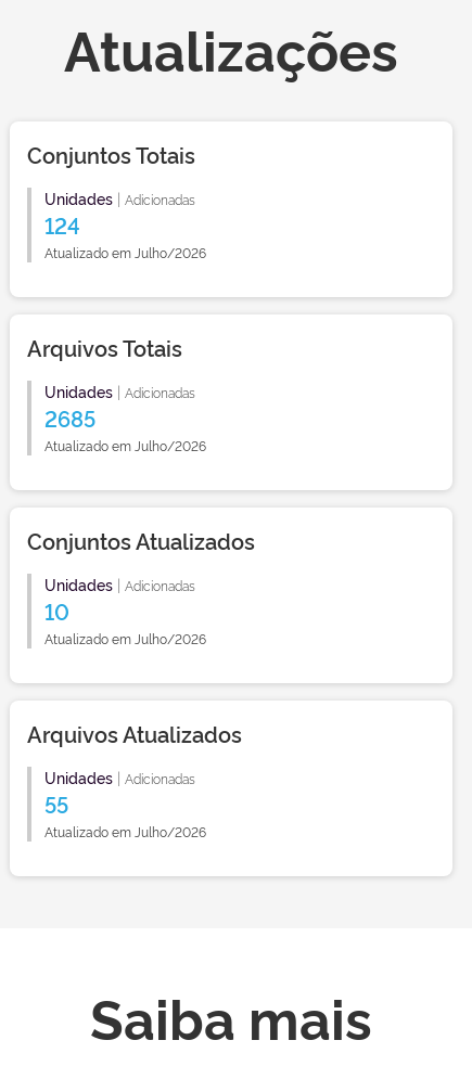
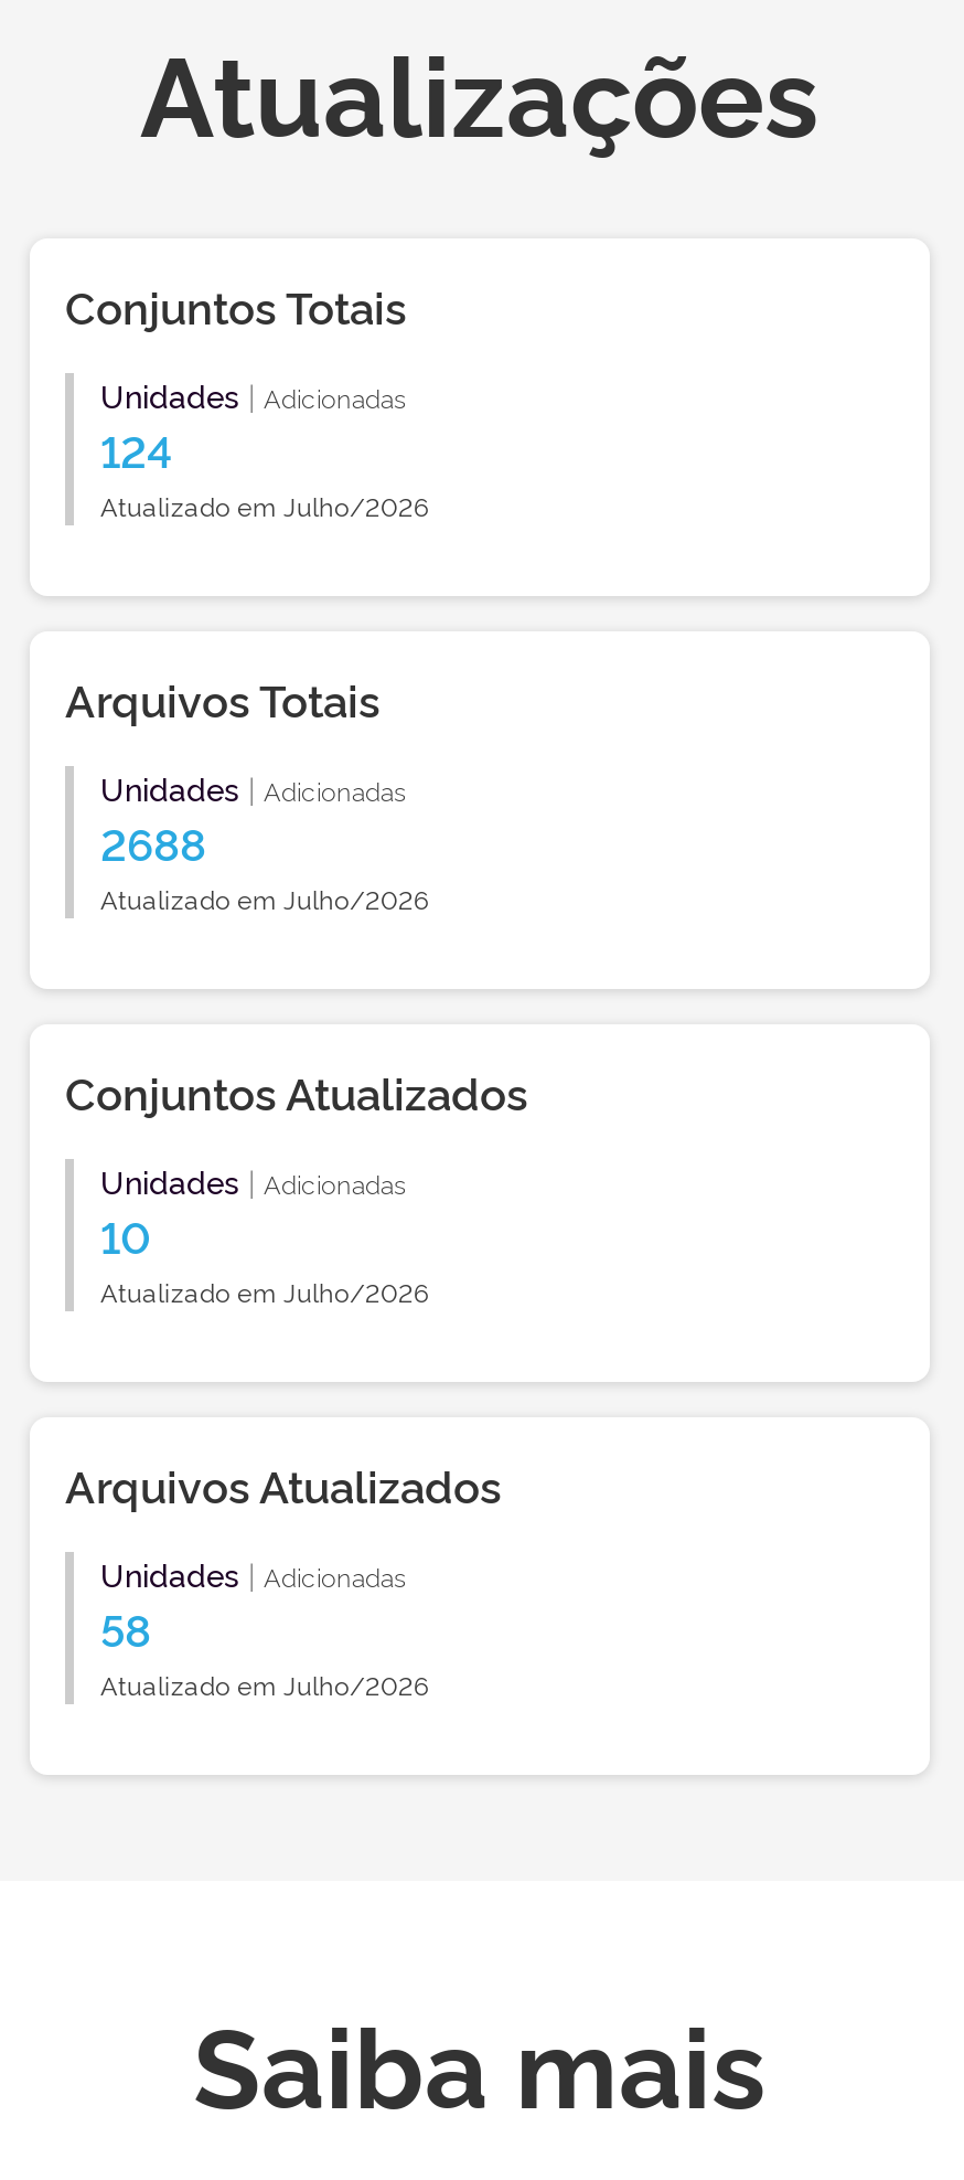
[44,402,95,432] 2685 -> [100,809,206,871] 2688
[44,788,68,818] 55 -> [100,1595,151,1657] 58

